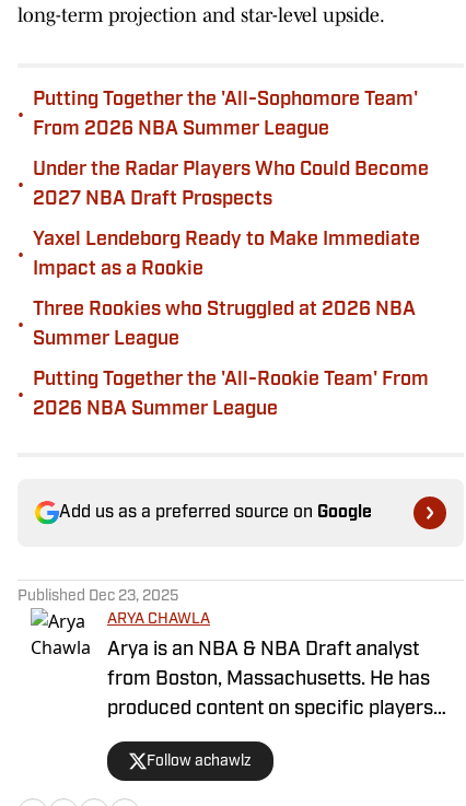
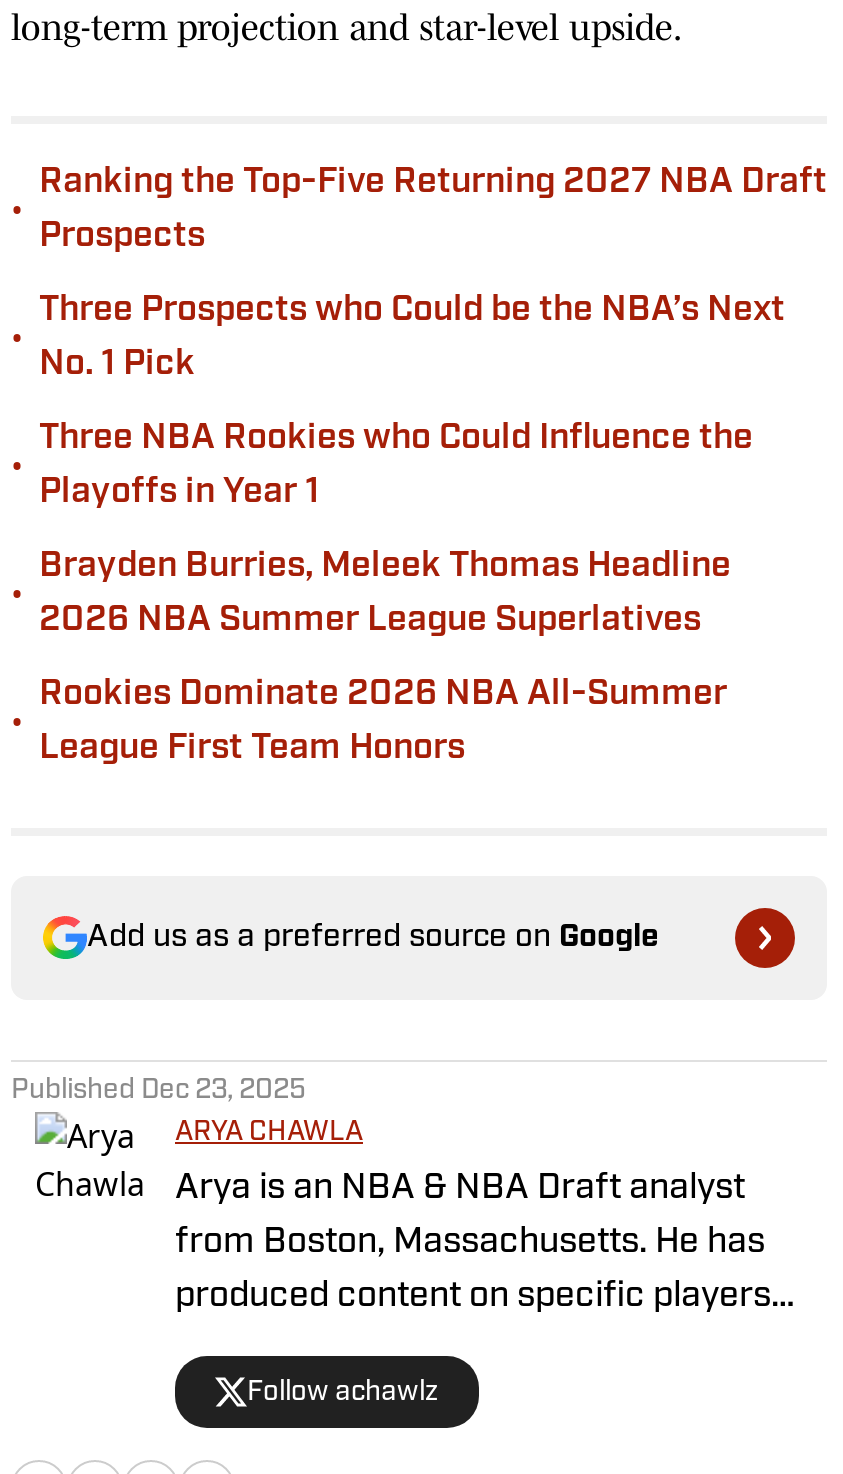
[33,90,418,140] Putting Together the 'All-Sophomore Team' | From 2026 NBA Summer League -> [39,164,827,256] Ranking the Top-Five Returning 2027 NBA Draft | Prospects
[33,160,429,210] Under the Radar Players Who Could Become | 2027 NBA Draft Prospects -> [39,292,785,384] Three Prospects who Could be the NBA’s Next | No. 1 Pick
[33,230,420,280] Yaxel Lendeborg Ready to Make Immediate | Impact as a Rookie -> [39,420,753,512] Three NBA Rookies who Could Influence the | Playoffs in Year 1
[33,300,416,350] Three Rookies who Struggled at 2026 NBA | Summer League -> [39,548,731,640] Brayden Burries, Meleek Thomas Headline | 2026 NBA Summer League Superlatives
[33,370,429,420] Putting Together the 'All-Rookie Team' From | 2026 NBA Summer League -> [39,676,727,768] Rookies Dominate 2026 NBA All-Summer | League First Team Honors

